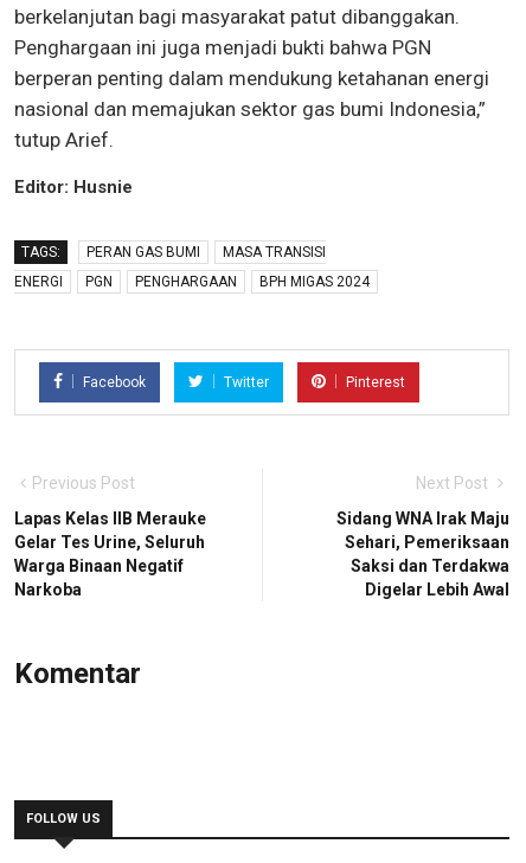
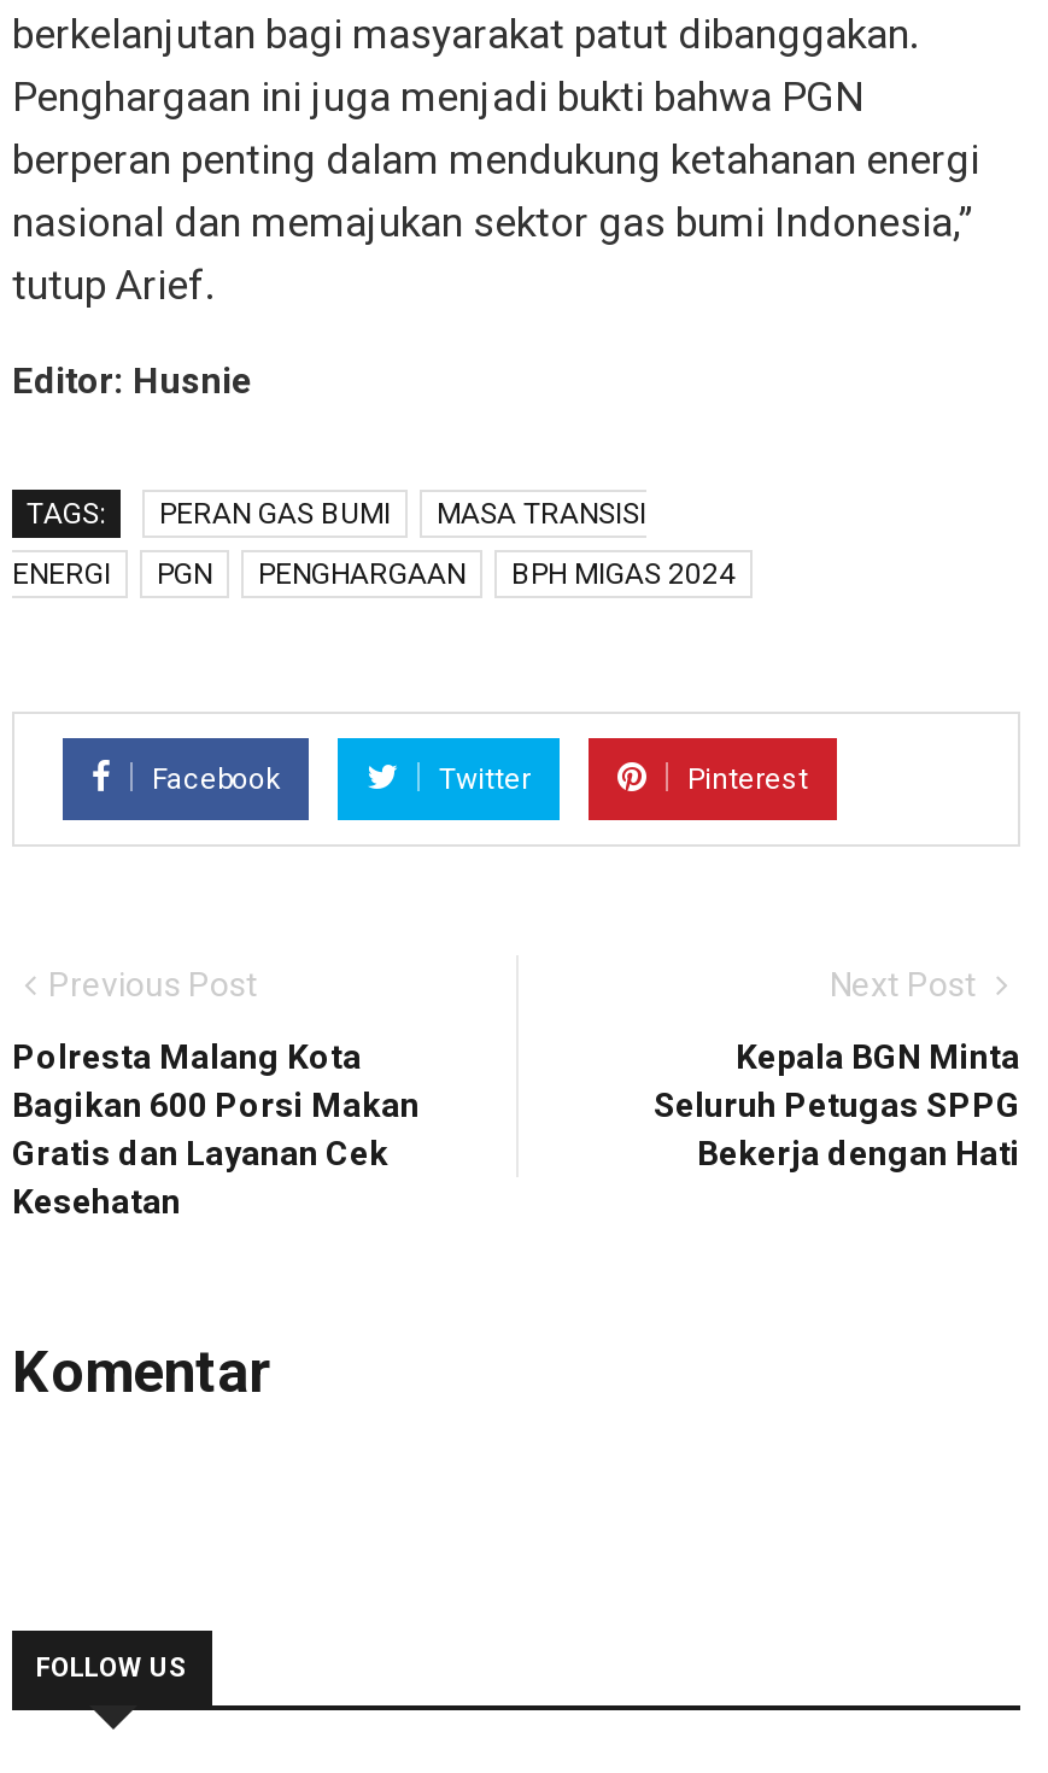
[14,510,206,599] Lapas Kelas IIB Merauke | Gelar Tes Urine, Seluruh | Warga Binaan Negatif | Narkoba -> [12,1038,420,1222] Polresta Malang Kota | Bagikan 600 Porsi Makan | Gratis dan Layanan Cek | Kesehatan
[336,510,509,599] Sidang WNA Irak Maju | Sehari, Pemeriksaan | Saksi dan Terdakwa | Digelar Lebih Awal -> [654,1038,1020,1173] Kepala BGN Minta | Seluruh Petugas SPPG | Bekerja dengan Hati

